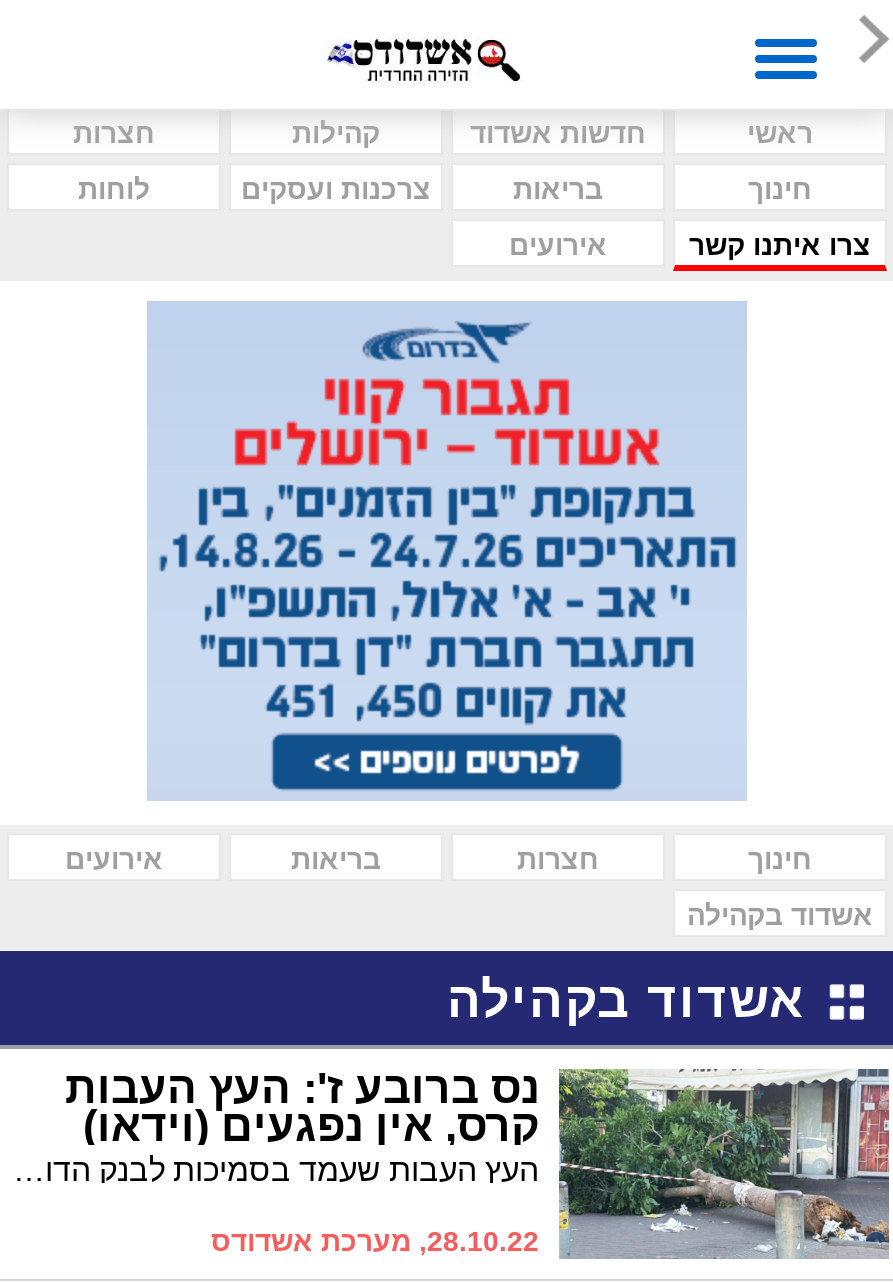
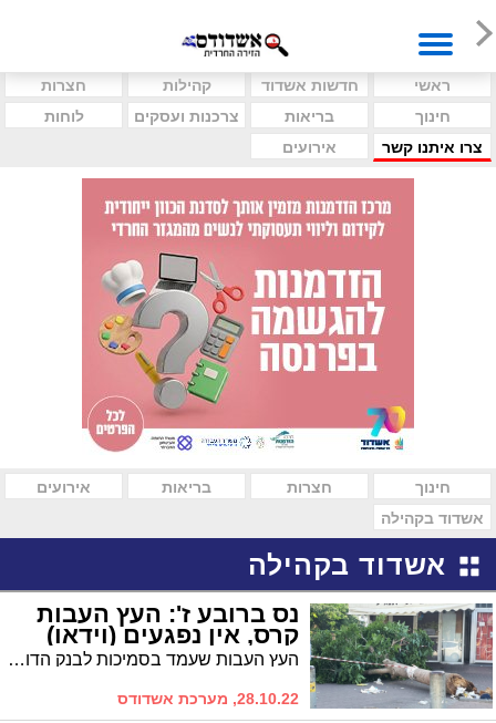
[147,301,747,801] [image] -> [81,177,415,454] [image]

